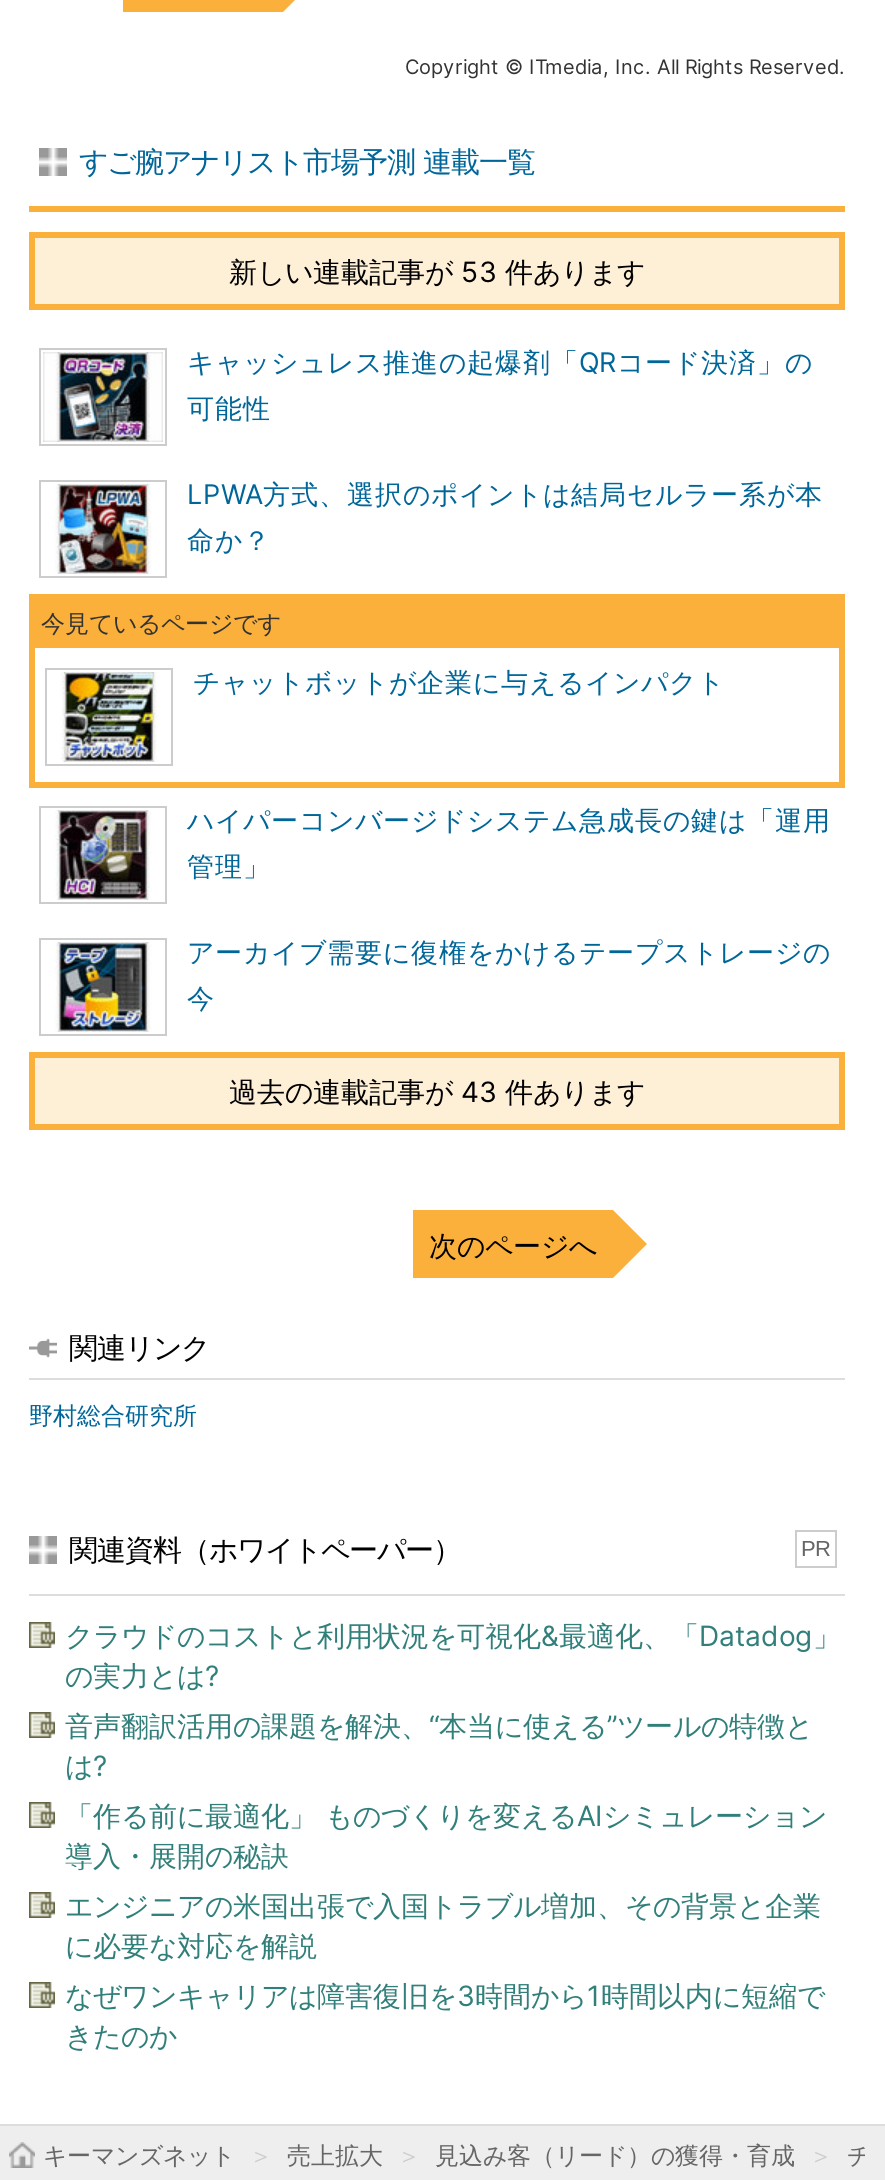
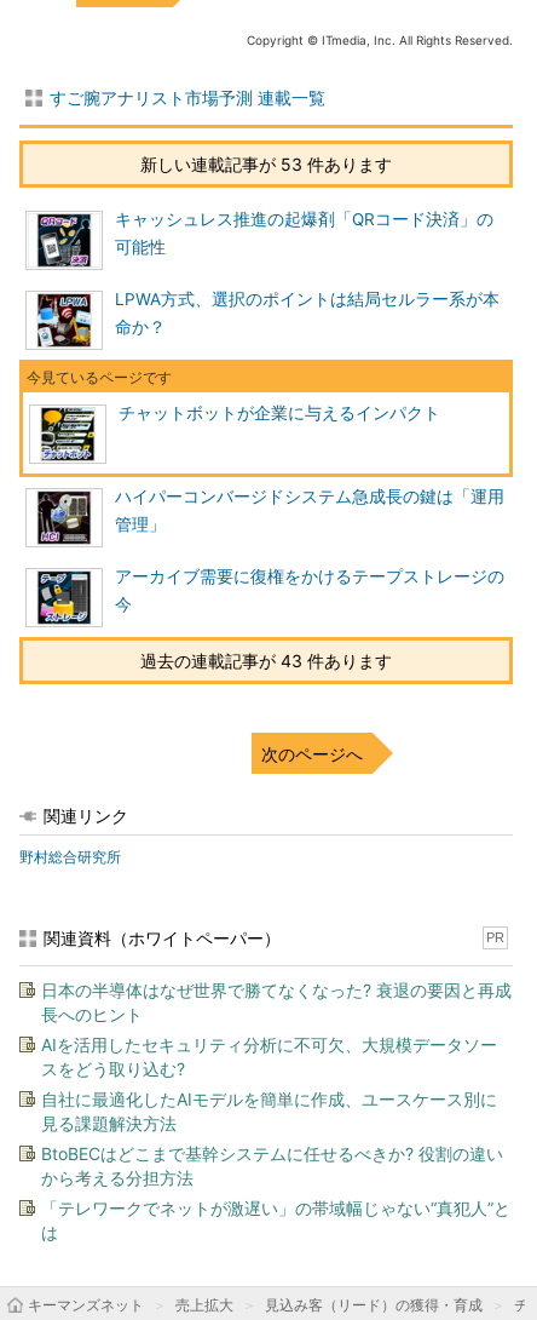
[65,1618,841,1692] クラウドのコストと利用状況を可視化&最適化、「Datadog」 | の実力とは? -> [41,980,512,1025] 日本の半導体はなぜ世界で勝てなくなった? 衰退の要因と再成 | 長へのヒント
[65,1708,813,1782] 音声翻訳活用の課題を解決、“本当に使える”ツールの特徴と | は? -> [41,1034,497,1079] AIを活用したセキュリティ分析に不可欠、大規模データソー | スをどう取り込む?
[65,1798,827,1872] 「作る前に最適化」 ものづくりを変えるAIシミュレーション | 導入・展開の秘訣 -> [41,1089,497,1134] 自社に最適化したAIモデルを簡単に作成、ユースケース別に | 見る課題解決方法
[65,1888,821,1962] エンジニアの米国出張で入国トラブル増加、その背景と企業 | に必要な対応を解説 -> [41,1143,503,1188] BtoBECはどこまで基幹システムに任せるべきか? 役割の違い | から考える分担方法
[65,1978,825,2052] なぜワンキャリアは障害復旧を3時間から1時間以内に短縮で | きたのか -> [41,1198,510,1242] 「テレワークでネットが激遅い」の帯域幅じゃない“真犯人”と | は

